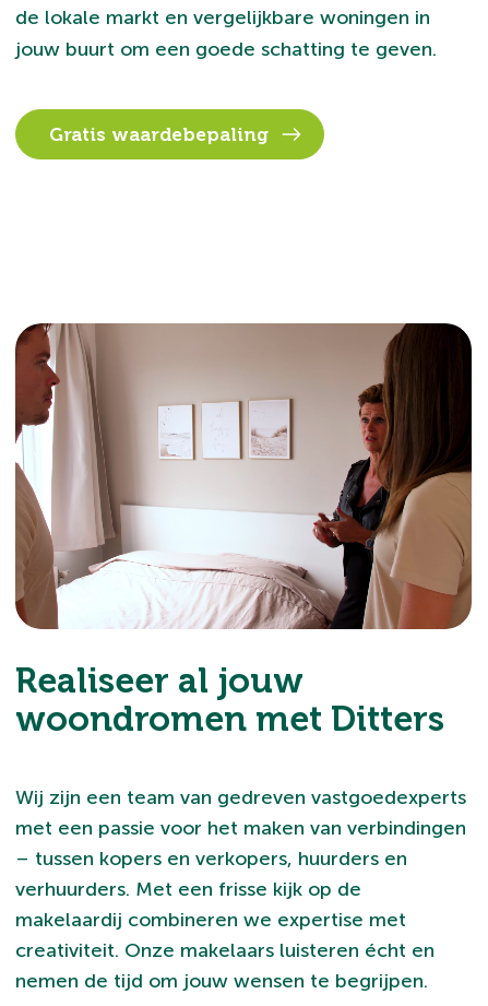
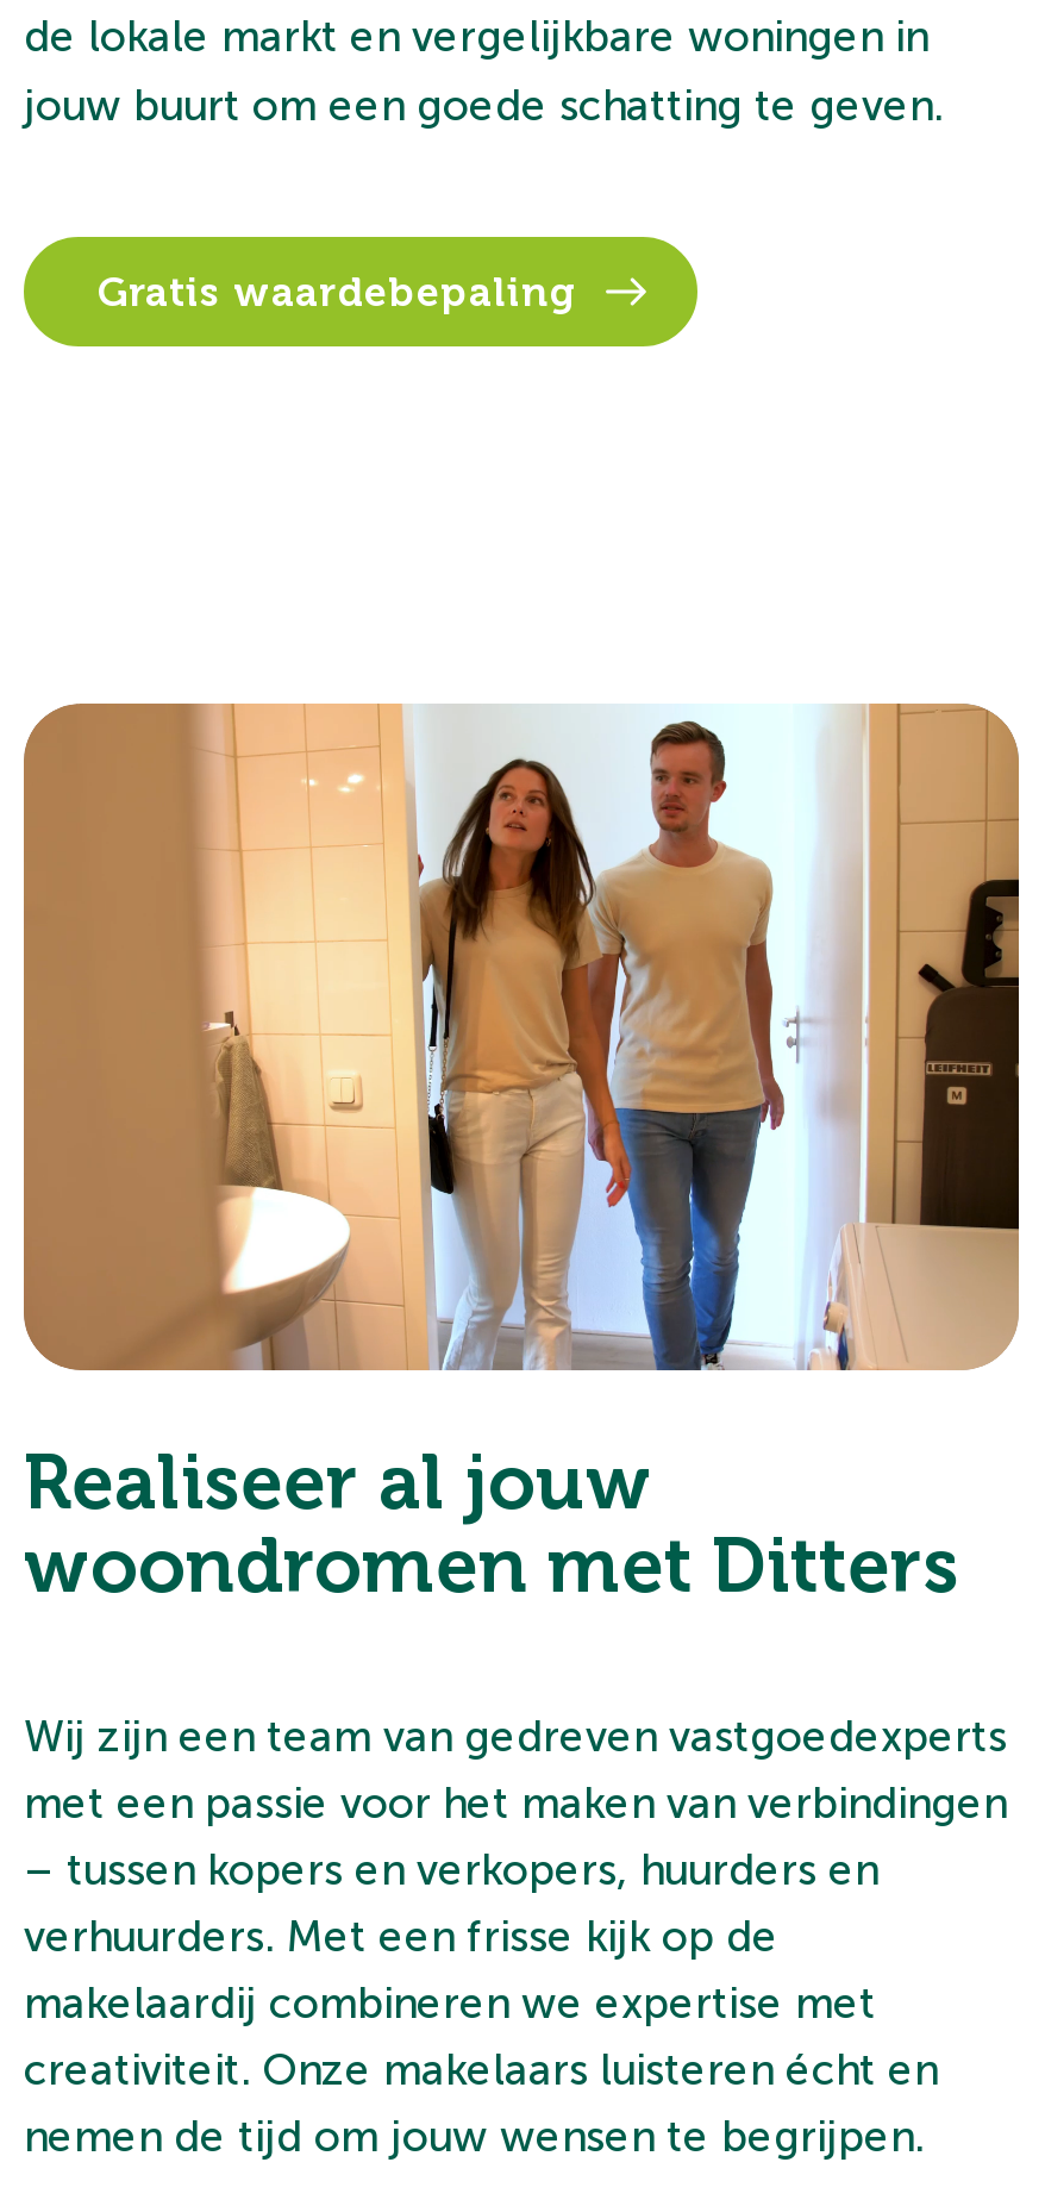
[15,322,473,630] [image] -> [21,701,1021,1373] [image]

